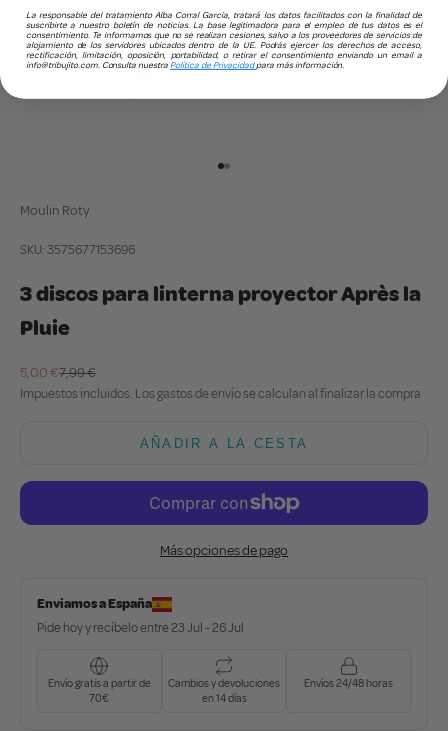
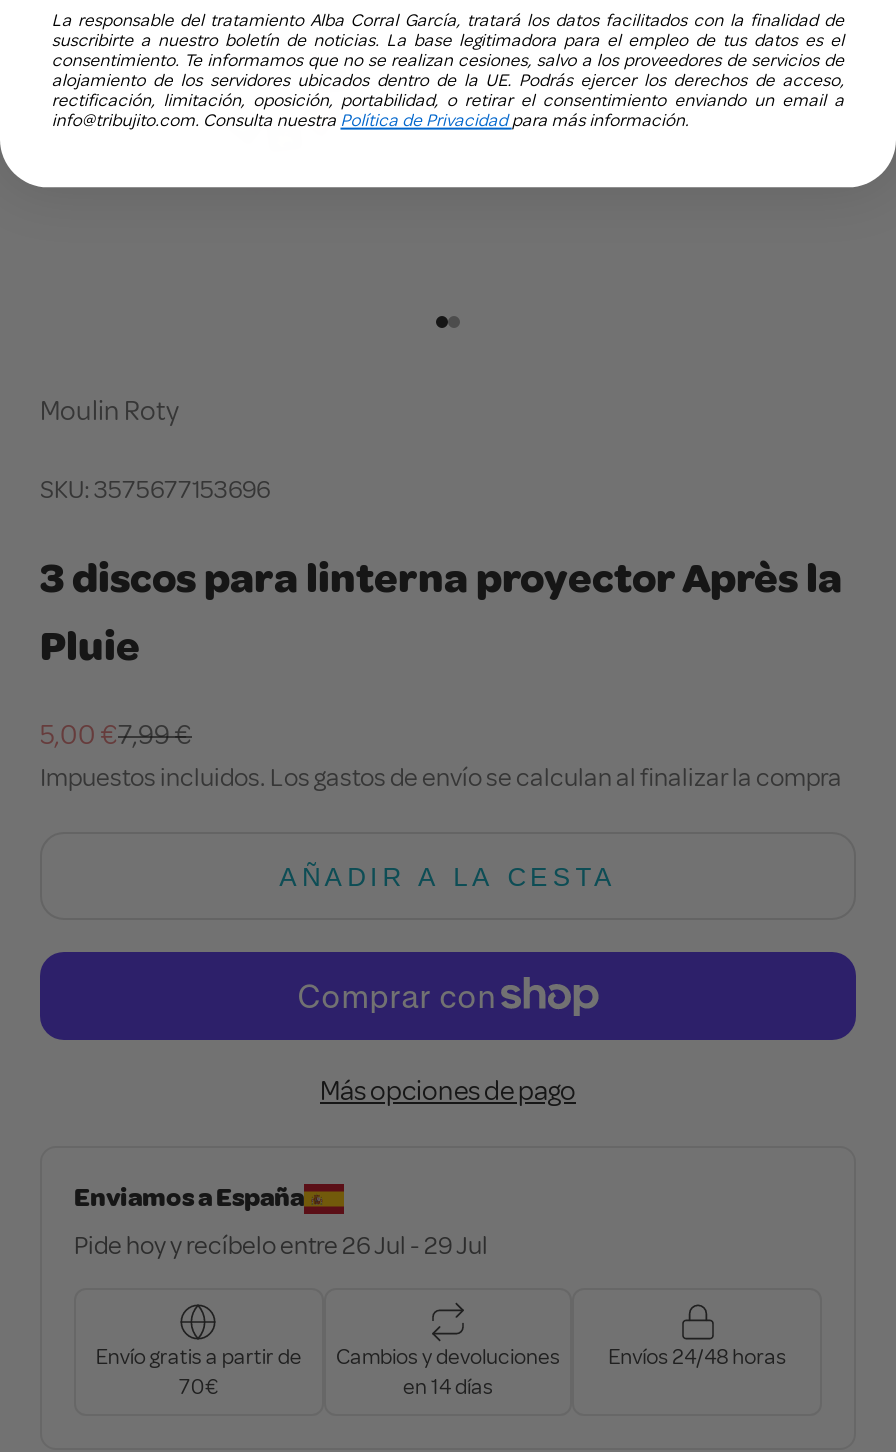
[37,620,244,636] Pide hoy y recíbelo entre 23 Jul - 26 Jul -> [74,1230,488,1262] Pide hoy y recíbelo entre 26 Jul - 29 Jul

